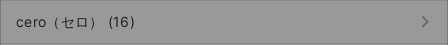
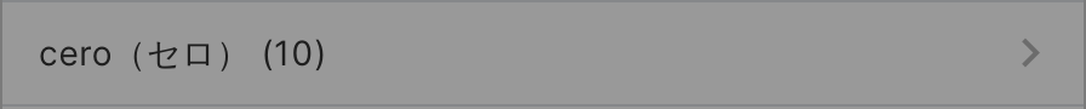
[16,13,135,30] cero（セロ） (16) -> [39,31,327,73] cero（セロ） (10)

